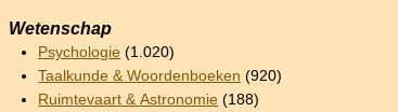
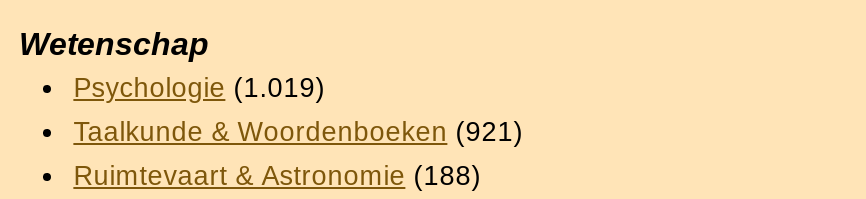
[38,44,175,60] Psychologie (1.020) -> [73,72,325,102] Psychologie (1.019)
[38,68,282,84] Taalkunde & Woordenboeken (920) -> [73,116,523,146] Taalkunde & Woordenboeken (921)

